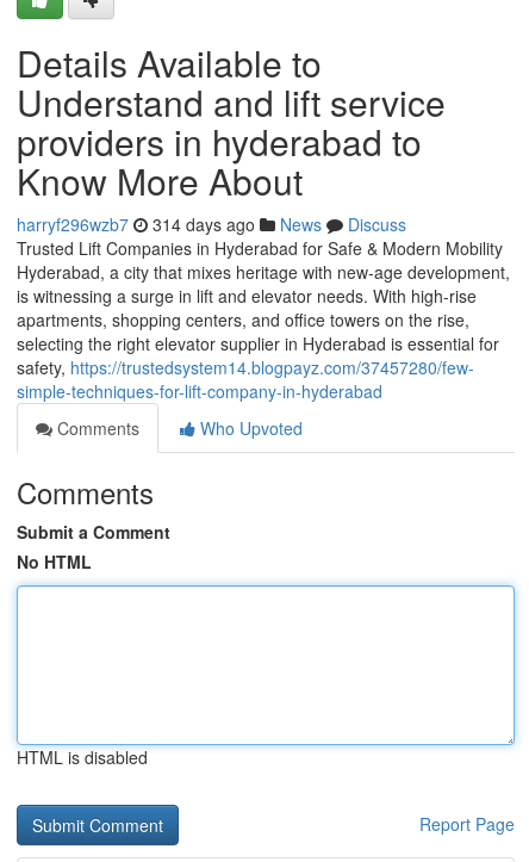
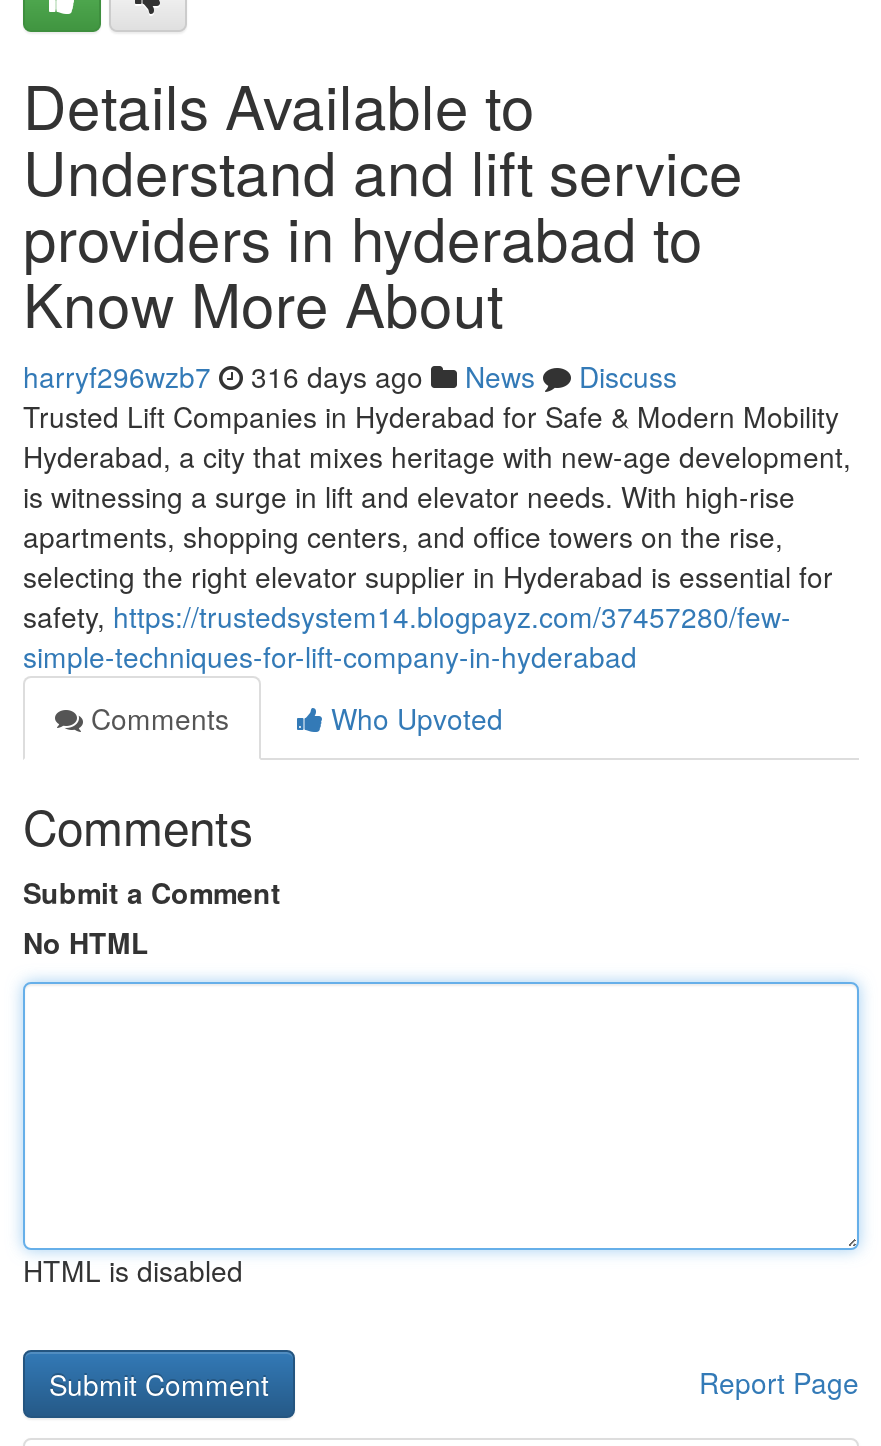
[17,212,406,236] harryf296wzb7 314 days ago News Discuss -> [23,356,677,396] harryf296wzb7 316 days ago News Discuss

